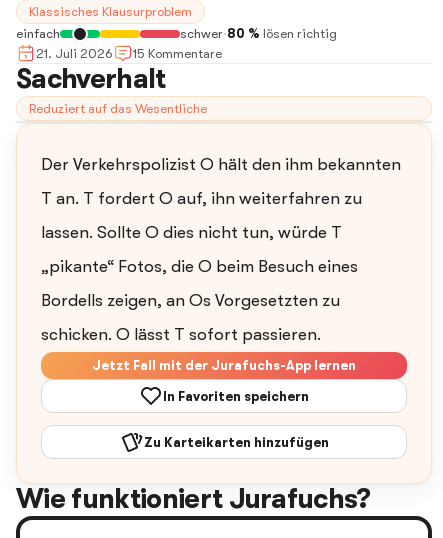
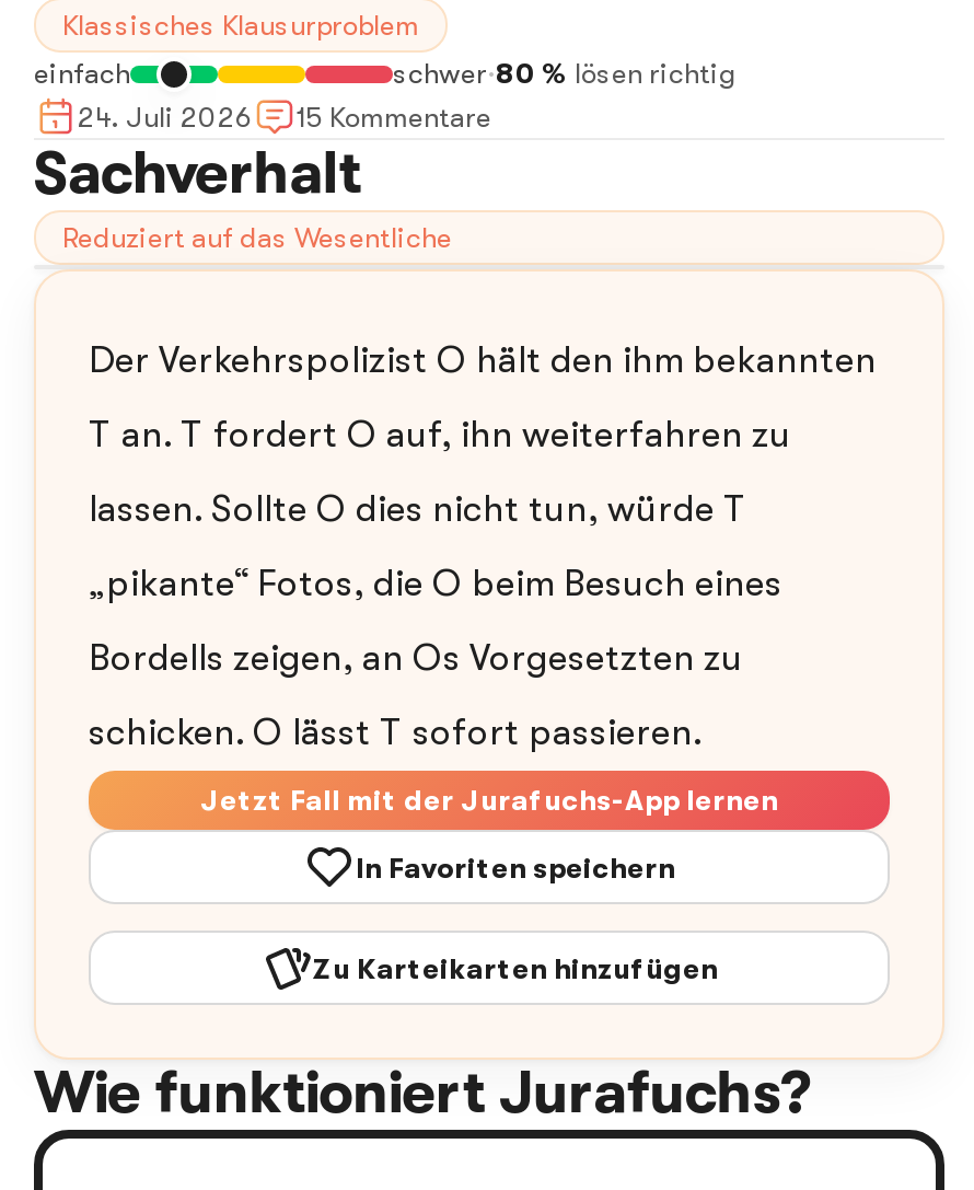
[36,45,222,60] 21. Juli 2026 15 Kommentare -> [78,100,491,132] 24. Juli 2026 15 Kommentare

